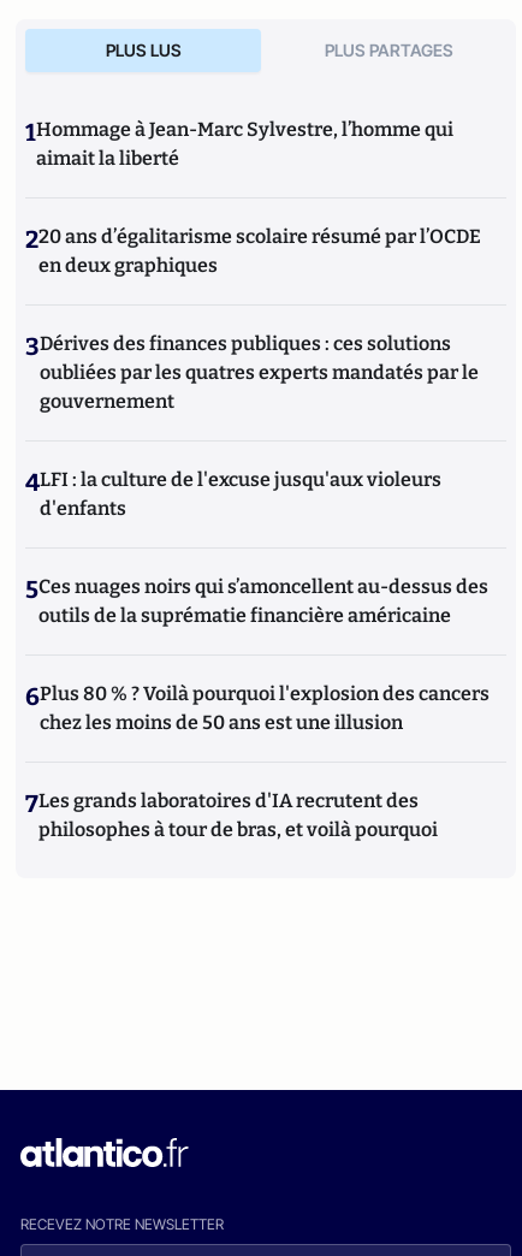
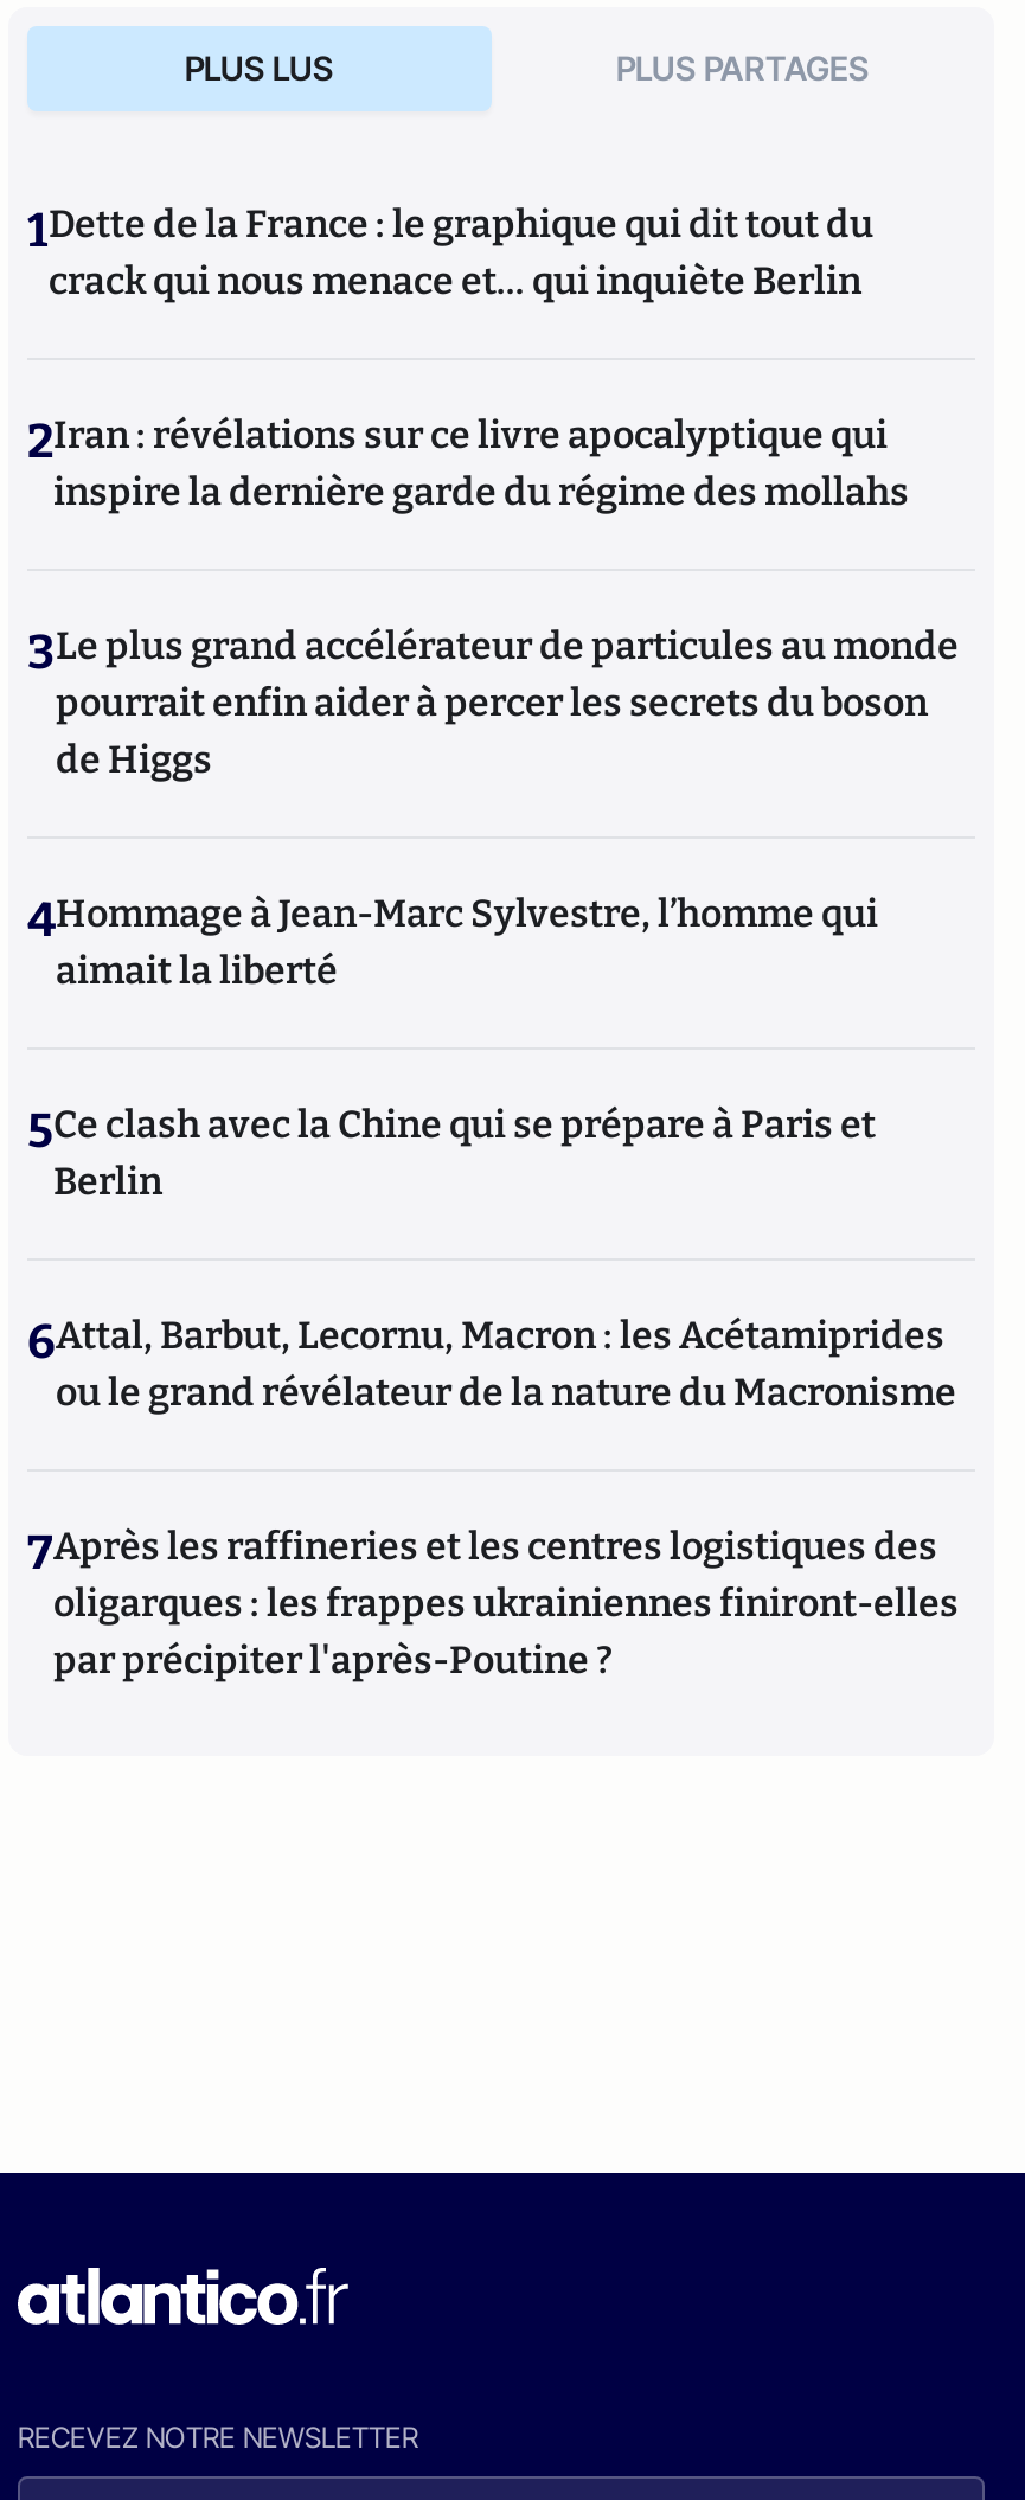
[25,118,453,146] 1Hommage à Jean-Marc Sylvestre, l’homme qui -> [27,201,959,947] 1Dette de la France : le graphique qui dit tout du | crack qui nous menace et… qui inquiète Berlin | 2Iran : révélations sur ce livre apocalyptique qui | inspire la dernière garde du régime des mollahs | 3Le plus grand accélérateur de particules au monde | pourrait enfin aider à percer les secrets du boson | de Higgs | 4Hommage à Jean-Marc Sylvestre, l’homme qui
moved [36,146,179,169] -> [56,947,338,992]: aimait la liberté
[25,225,490,841] 220 ans d’égalitarisme scolaire résumé par l’OCDE | en deux graphiques | 3Dérives des finances publiques : ces solutions | oubliées par les quatres experts mandatés par le | gouvernement | 4LFI : la culture de l'excuse jusqu'aux violeurs | d'enfants | 5Ces nuages noirs qui s’amoncellent au-dessus des | outils de la suprématie financière américaine | 6Plus 80 % ? Voilà pourquoi l'explosion des cancers | chez les moins de 50 ans est une illusion | 7Les grands laboratoires d'IA recrutent des | philosophes à tour de bras, et voilà pourquoi -> [27,1101,959,1682] 5Ce clash avec la Chine qui se prépare à Paris et | Berlin | 6Attal, Barbut, Lecornu, Macron : les Acétamiprides | ou le grand révélateur de la nature du Macronisme | 7Après les raffineries et les centres logistiques des | oligarques : les frappes ukrainiennes finiront-elles | par précipiter l'après-Poutine ?

